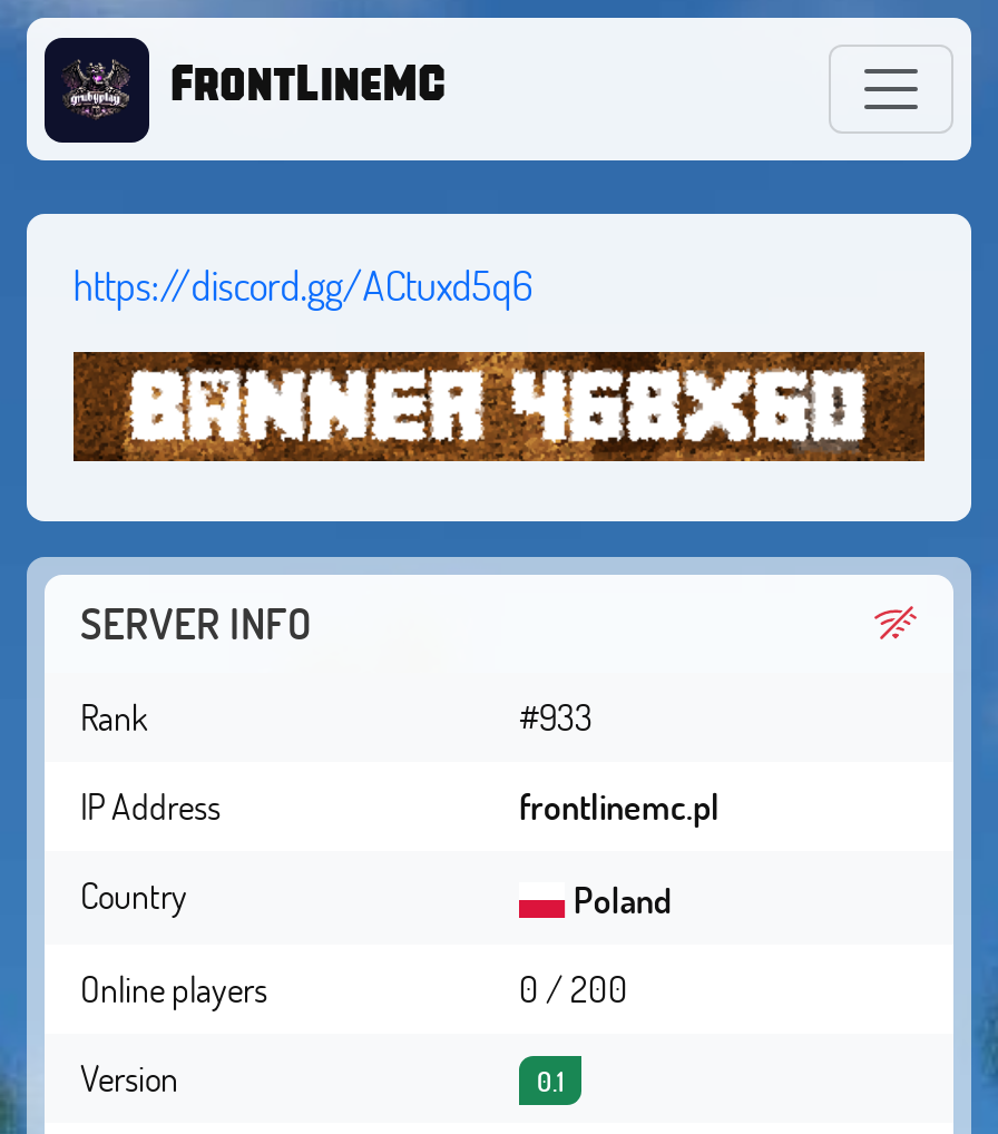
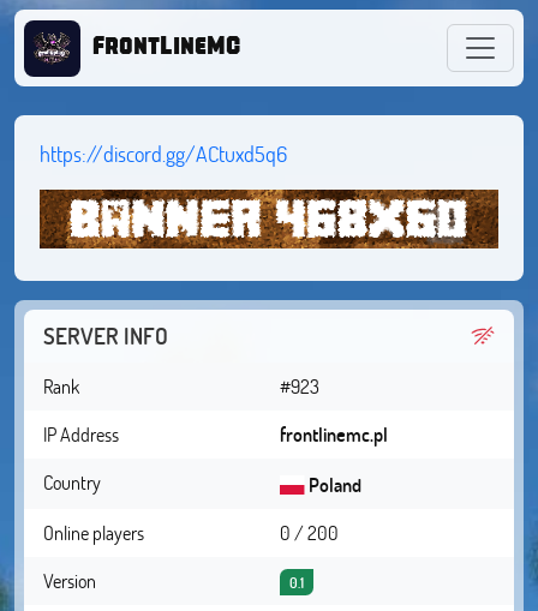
[519,693,593,740] #933 -> [280,373,319,399] #923

